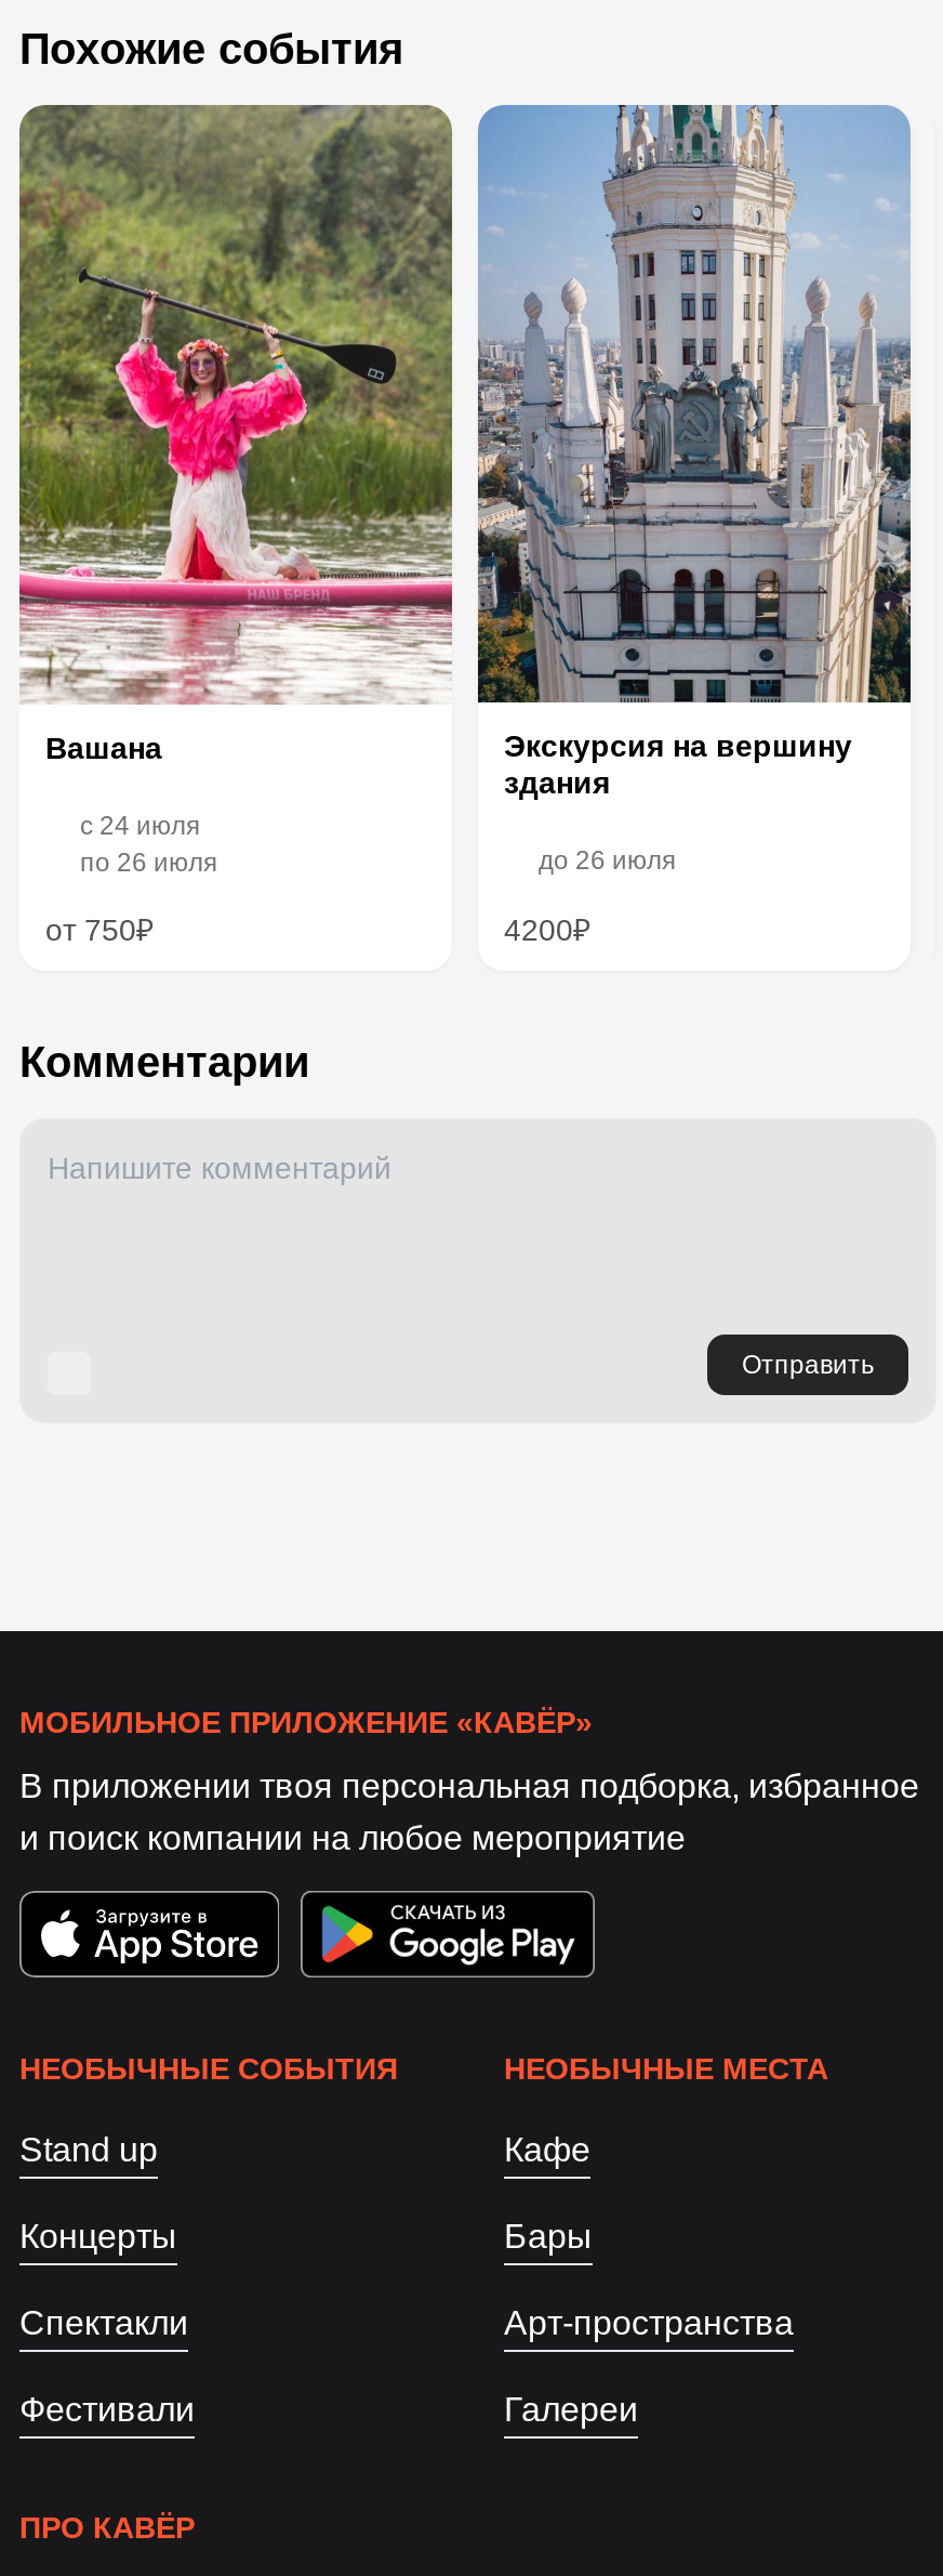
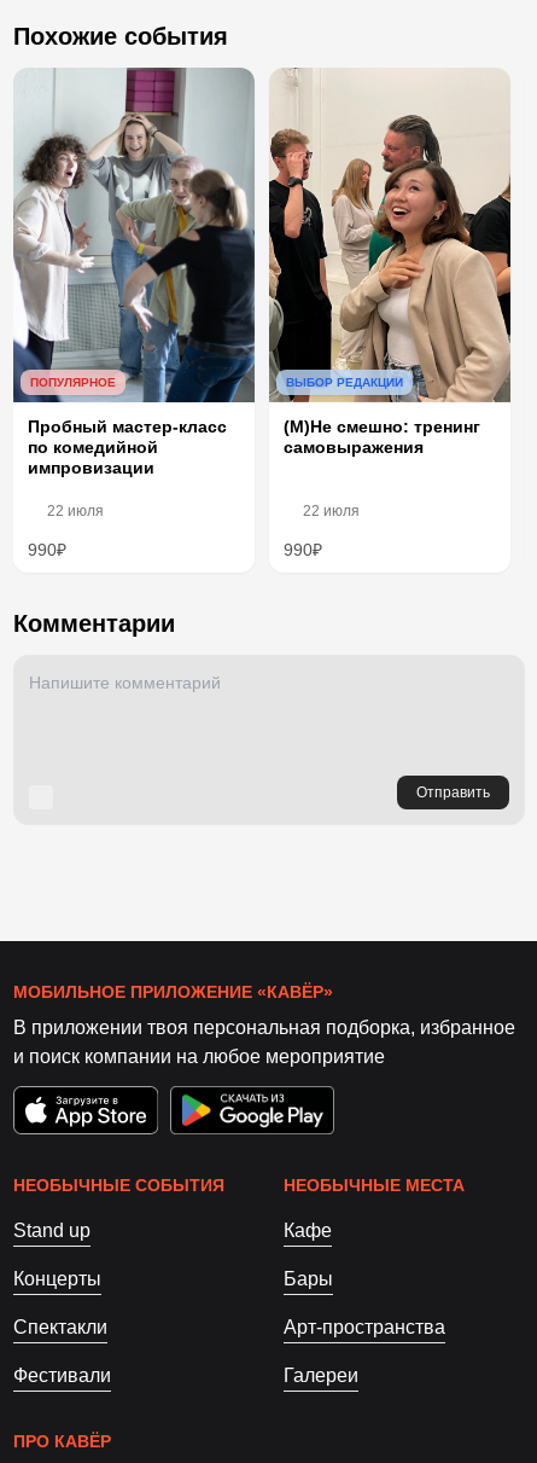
[17,103,454,948] [image] | Вашана | c 24 июля | по 26 июля | от 750₽ -> [12,68,256,559] [image] | ПОПУЛЯРНОЕ | Пробный мастер-класс | по комедийной | импровизации | 22 июля | 990₽
[476,103,913,948] [image] | Экскурсия на вершину | здания | до 26 июля | 4200₽ -> [268,68,512,559] [image] | ВЫБОР РЕДАКЦИИ | (М)Не смешно: тренинг | самовыражения | 22 июля | 990₽

